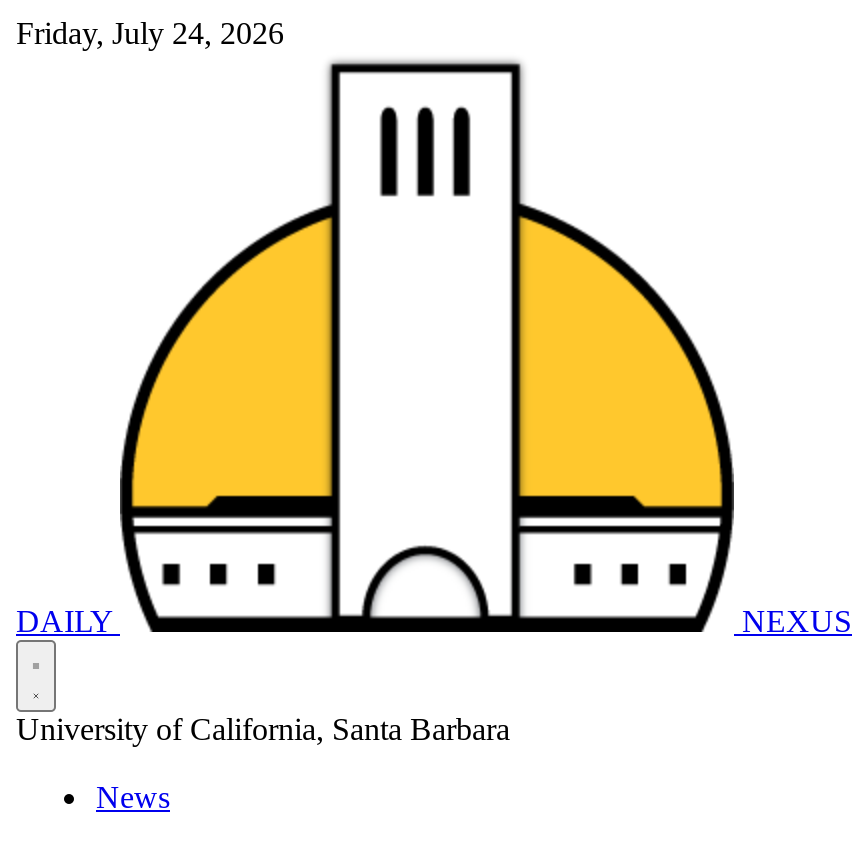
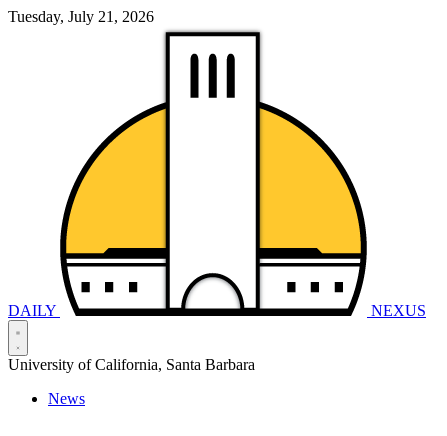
[16,16,284,50] Friday, July 24, 2026 -> [8,8,154,25] Tuesday, July 21, 2026

